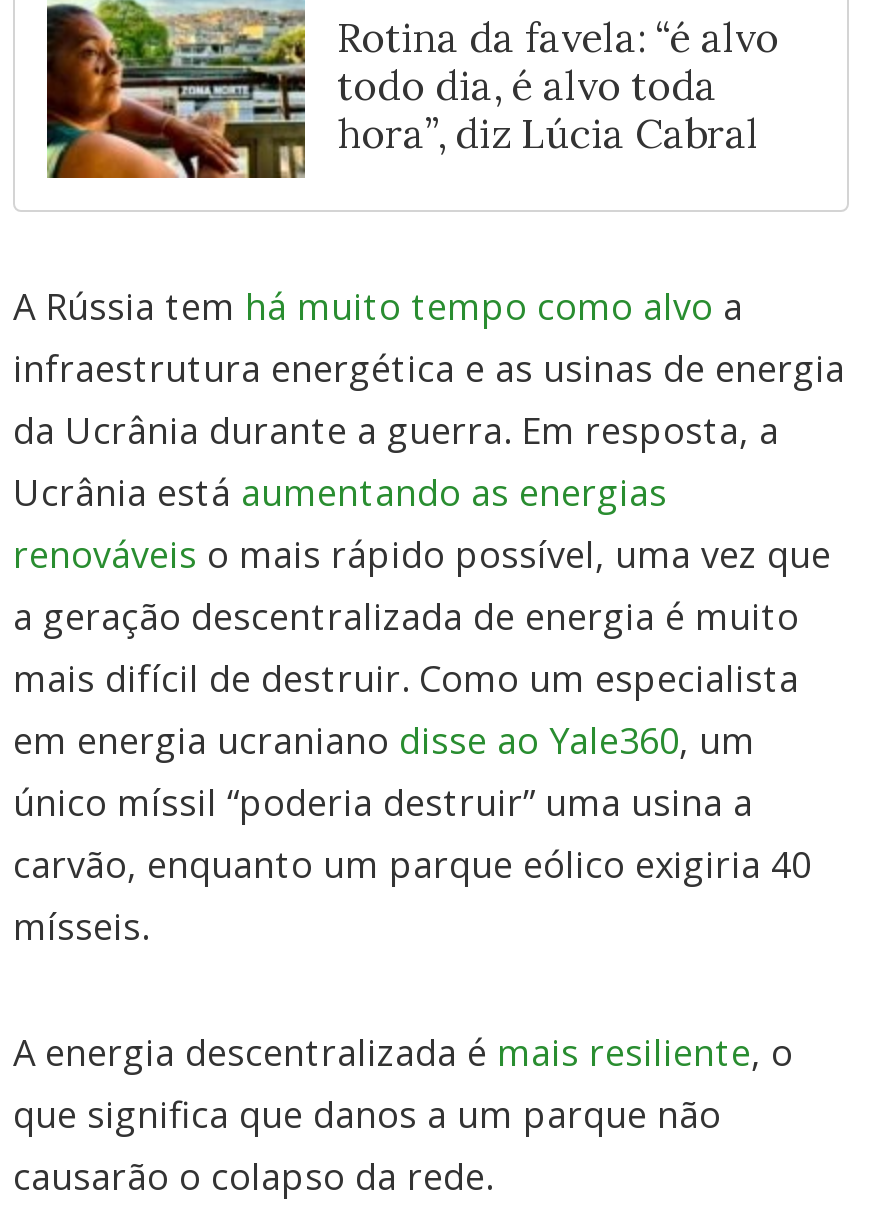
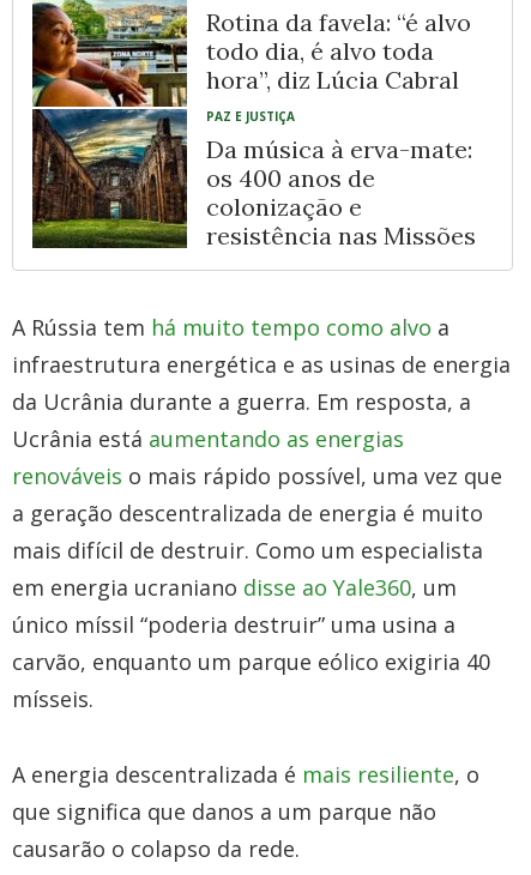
none -> [31,108,476,250] [image] | PAZ E JUSTIÇA | Da música à erva-mate: | os 400 anos de | colonização e | resistência nas Missões

